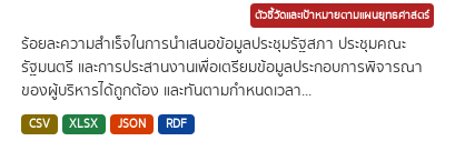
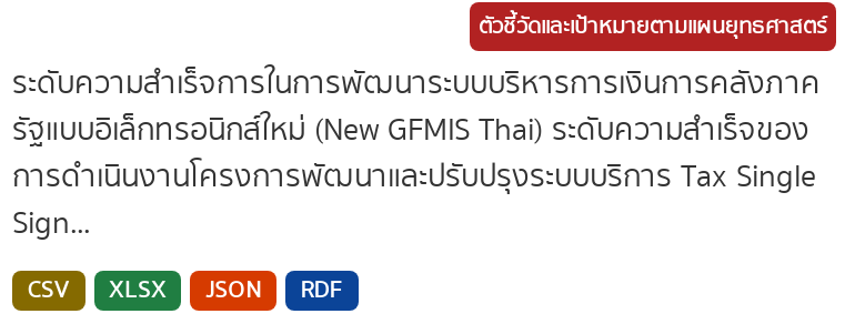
[21,33,423,102] ร้อยละความสำเร็จในการนำเสนอข้อมูลประชุมรัฐสภา ประชุมคณะ | รัฐมนตรี และการประสานงานเพื่อเตรียมข้อมูลประกอบการพิจารณา | ของผู้บริหารได้ถูกต้อง และทันตามกำหนดเวลา... -> [12,62,821,246] ระดับความสำเร็จการในการพัฒนาระบบบริหารการเงินการคลังภาค | รัฐแบบอิเล็กทรอนิกส์ใหม่ (New GFMIS Thai) ระดับความสำเร็จของ | การดำเนินงานโครงการพัฒนาและปรับปรุงระบบบริการ Tax Single | Sign...

